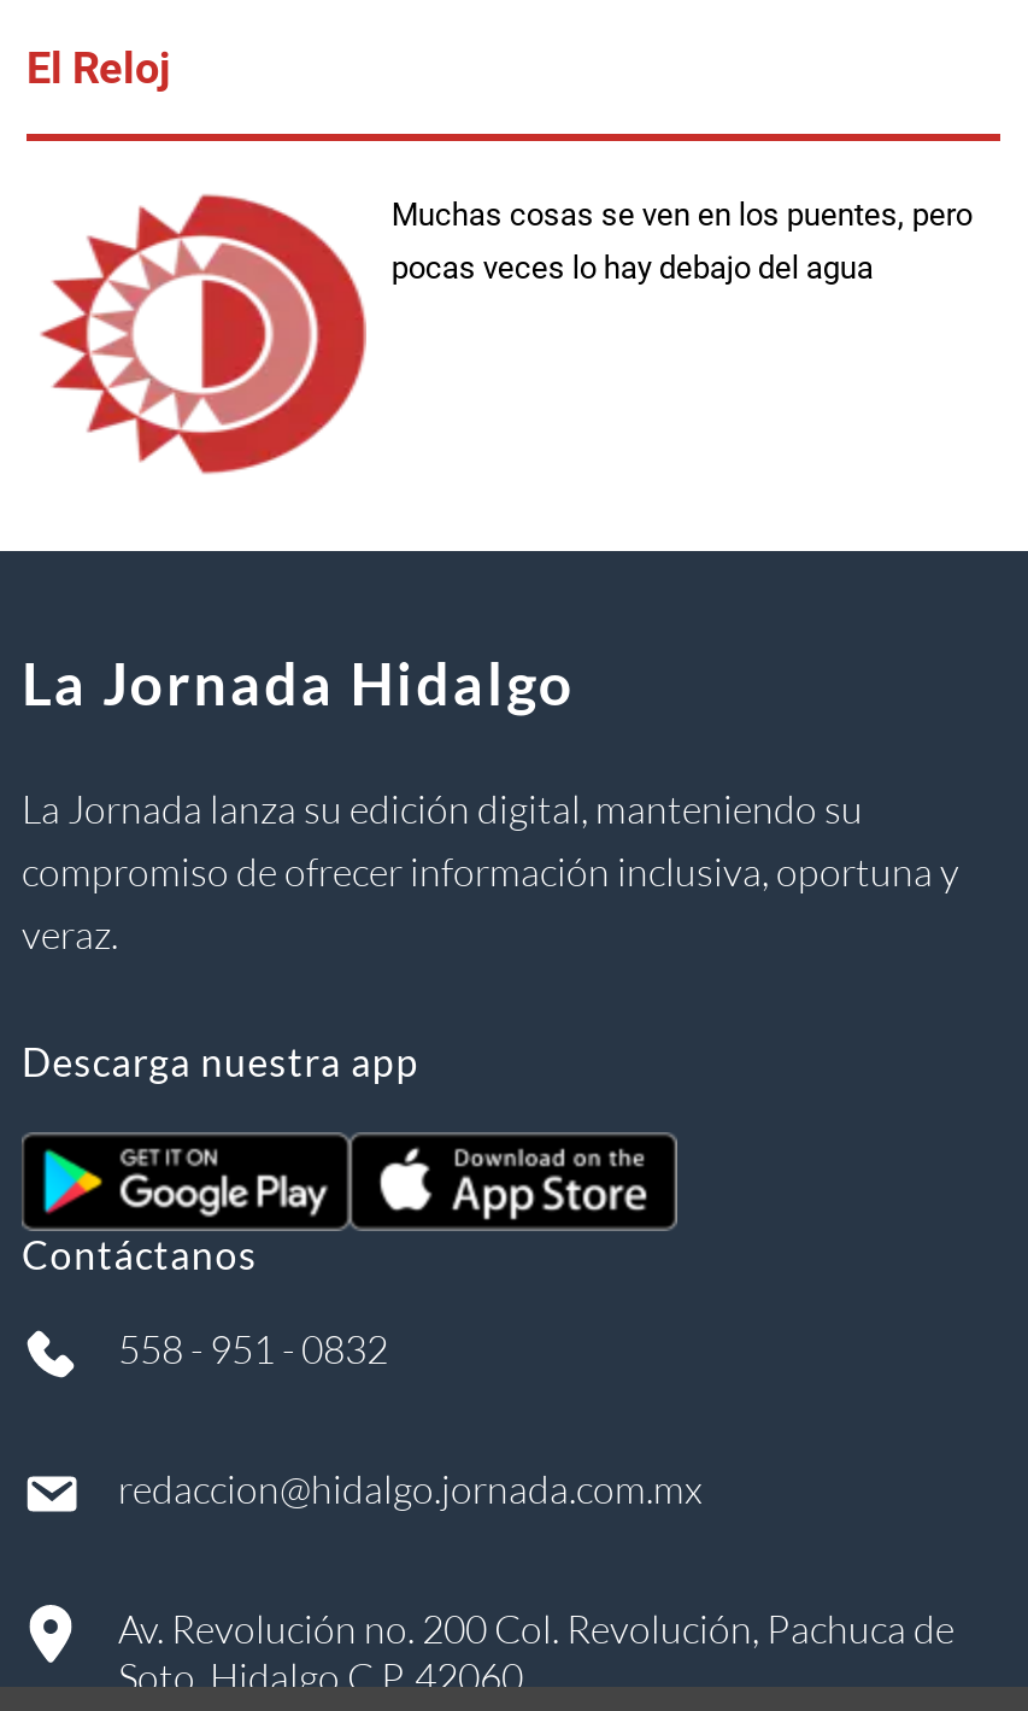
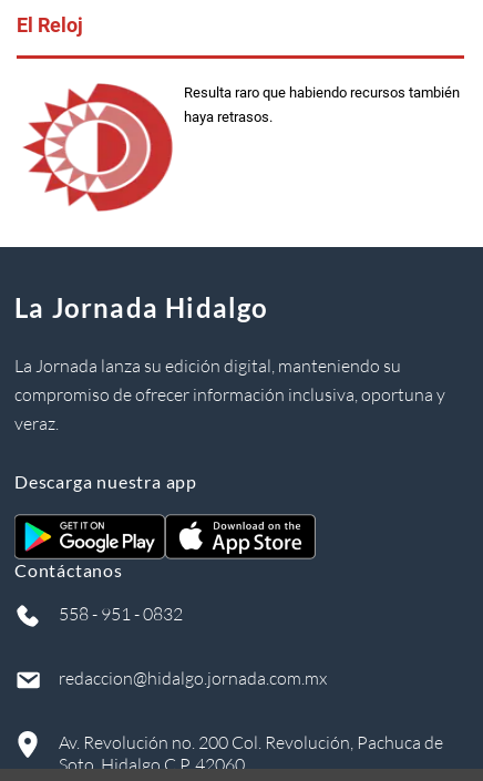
[391,196,972,232] Muchas cosas se ven en los puentes, pero -> [184,84,460,101] Resulta raro que habiendo recursos también
[391,249,873,286] pocas veces lo hay debajo del agua -> [184,108,273,125] haya retrasos.

